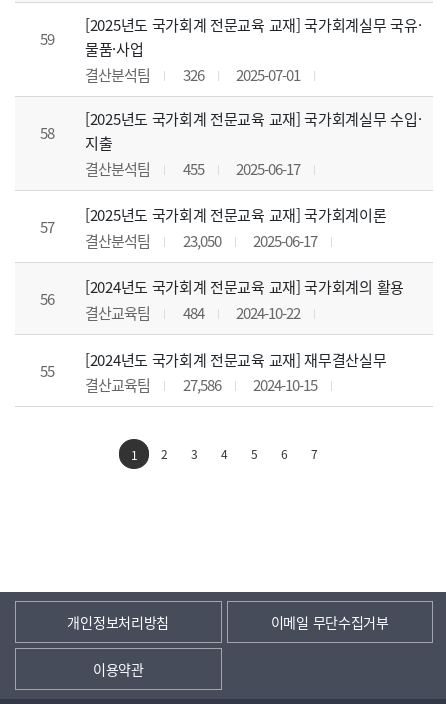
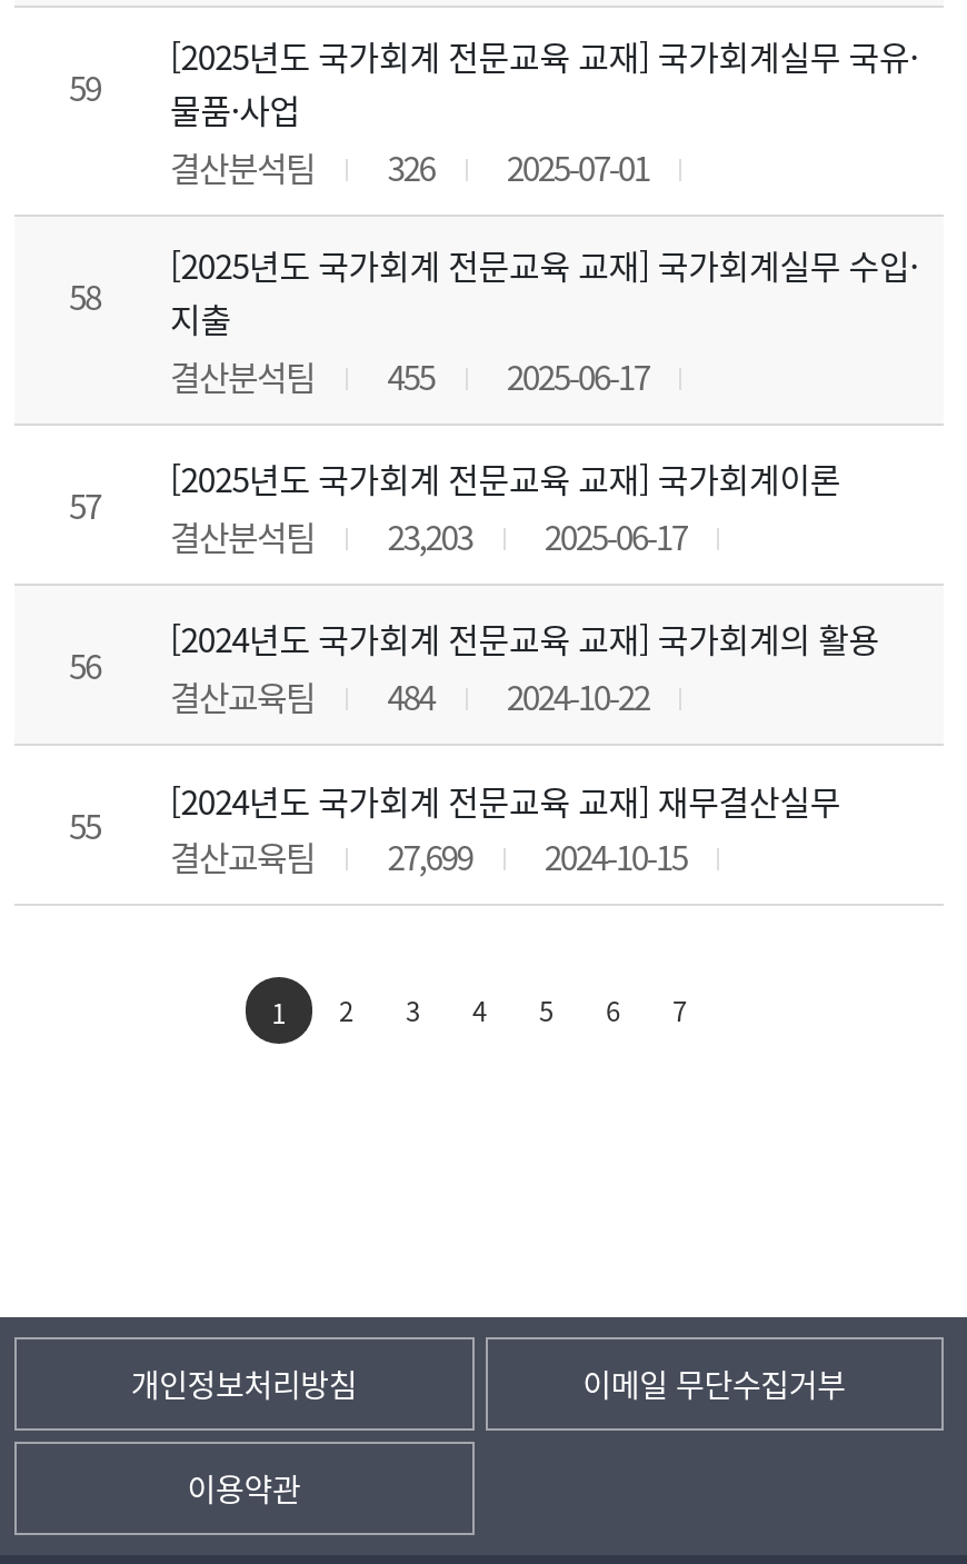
[85,230,317,251] 결산분석팀 23,050 2025-06-17 -> [170,512,687,559] 결산분석팀 23,203 2025-06-17
[85,374,317,395] 결산교육팀 27,586 2024-10-15 -> [170,834,687,880] 결산교육팀 27,699 2024-10-15

